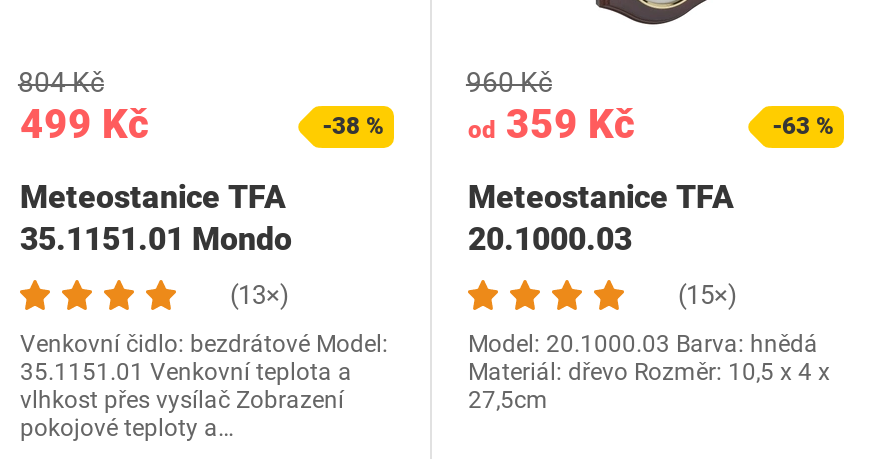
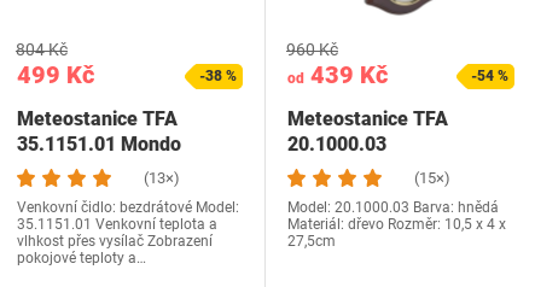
[468,101,634,149] od 359 Kč -> [287,61,388,90] od 439 Kč
[772,113,834,141] -63 % -> [471,68,508,85] -54 %

